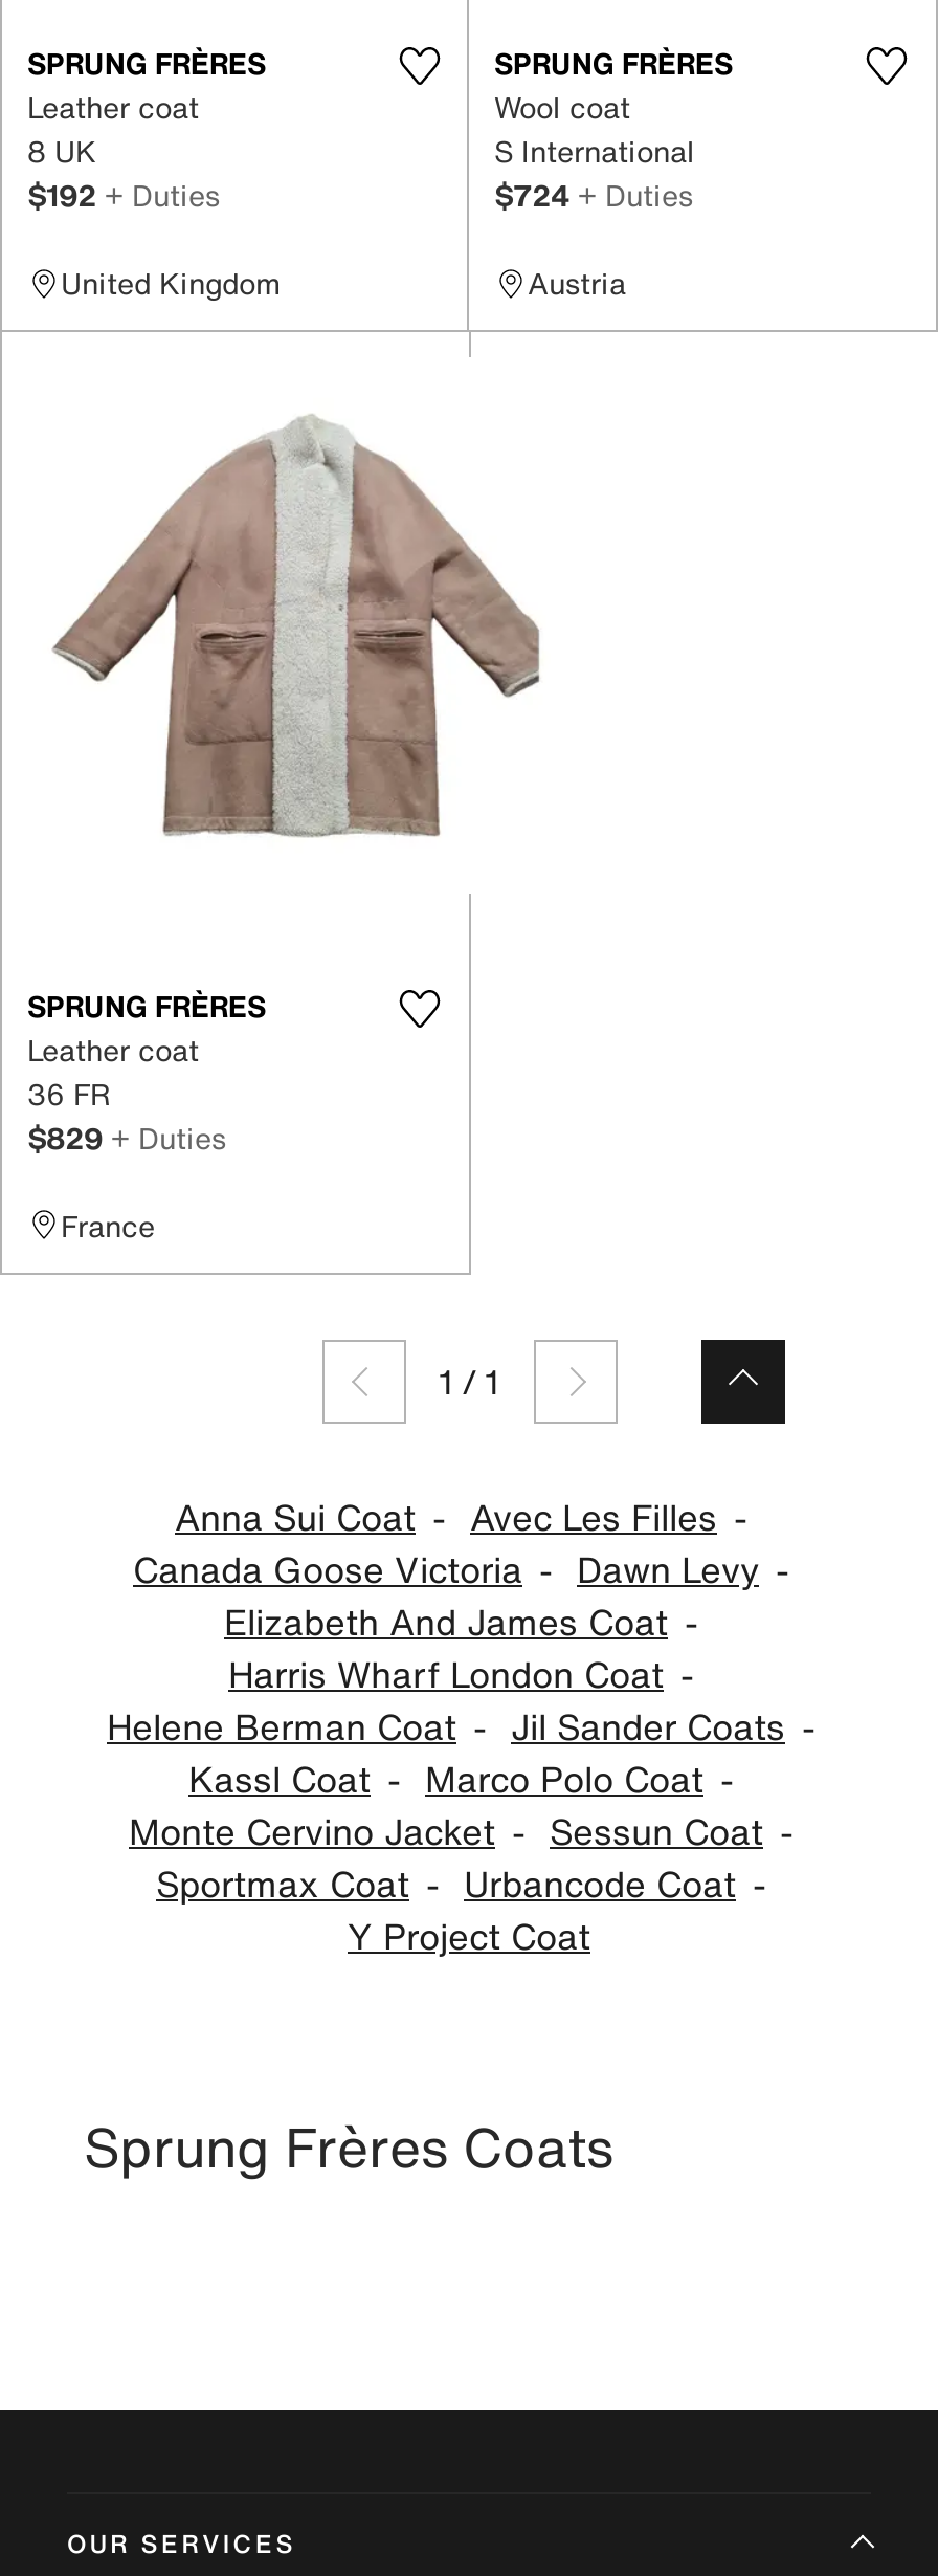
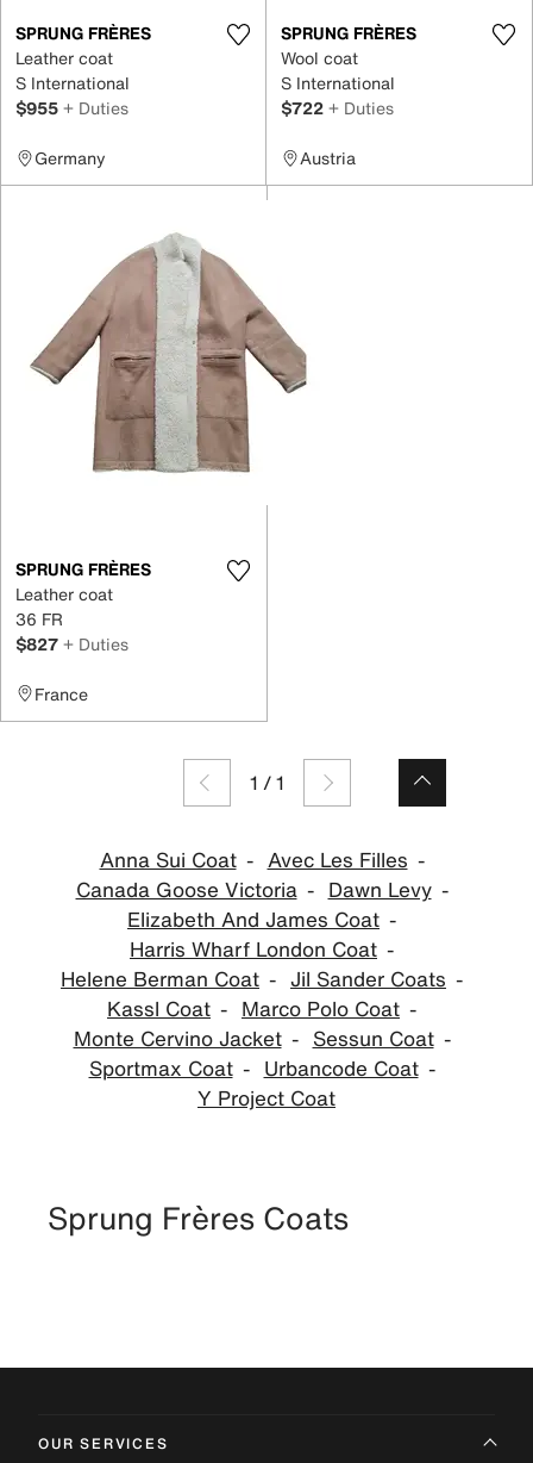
[27,129,220,217] 8 UK | $192 + Duties -> [15,70,134,120] S International | $955 + Duties
[494,173,693,217] $724 + Duties -> [281,95,394,120] $722 + Duties
[61,261,281,305] United Kingdom -> [35,145,106,170] Germany
[27,1115,226,1159] $829 + Duties -> [15,631,128,656] $827 + Duties

